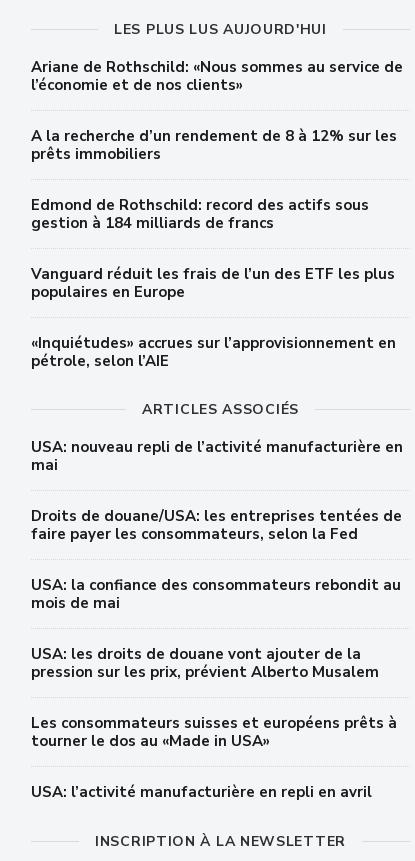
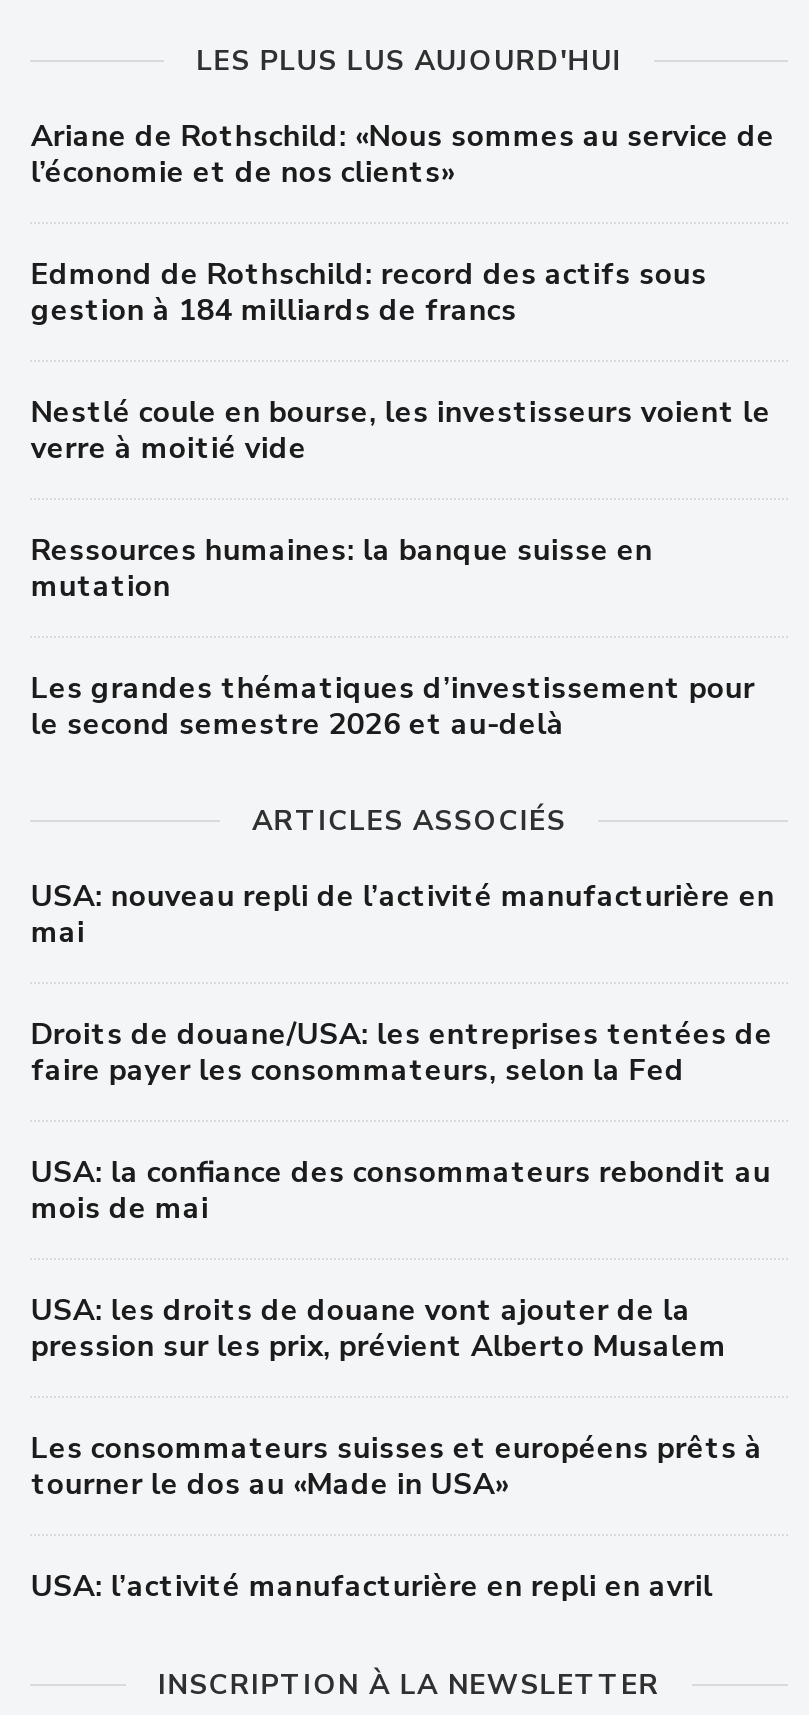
[31,126,397,164] A la recherche d’un rendement de 8 à 12% sur les | prêts immobiliers -> none
moved [31,195,369,233] -> [31,253,707,329]: Edmond de Rothschild: record des actifs sous | gestion à 184 milliards de francs
[31,264,396,371] Vanguard réduit les frais de l’un des ETF les plus | populaires en Europe | «Inquiétudes» accrues sur l’approvisionnement en | pétrole, selon l’AIE -> [31,391,771,743] Nestlé coule en bourse, les investisseurs voient le | verre à moitié vide | Ressources humaines: la banque suisse en | mutation | Les grandes thématiques d’investissement pour | le second semestre 2026 et au-delà

